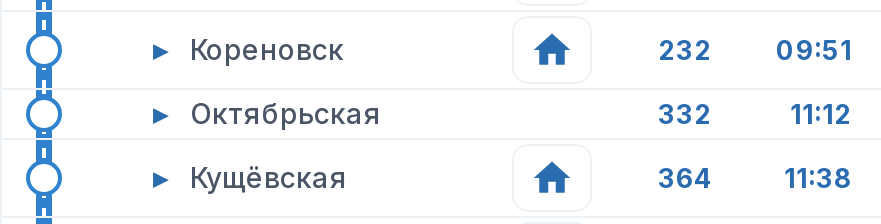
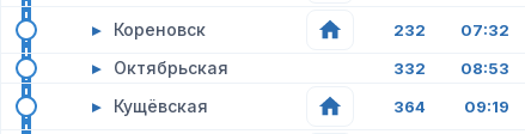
[658,34,852,66] 232 09:51 -> [393,20,509,39] 232 07:32
[790,98,852,130] 11:12 -> [460,59,509,78] 08:53
[784,162,852,194] 11:38 -> [464,97,509,116] 09:19

